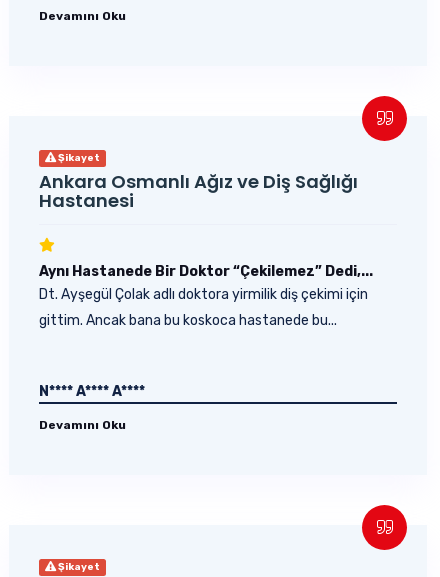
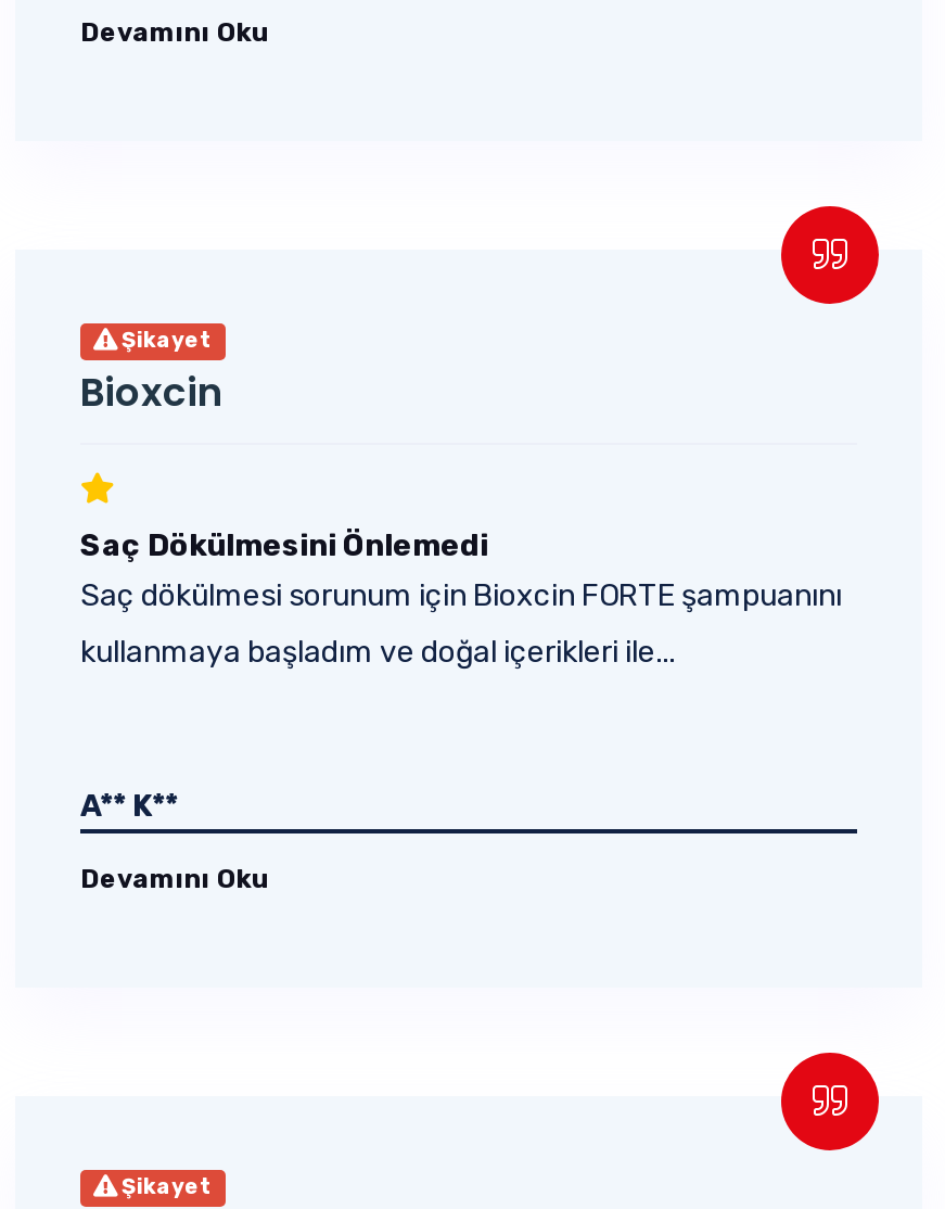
[39,169,358,213] Ankara Osmanlı Ağız ve Diş Sağlığı | Hastanesi -> [80,364,224,418] Bioxcin
[39,263,373,303] Aynı Hastanede Bir Doktor “Çekilemez” Dedi,... | Dt. Ayşegül Çolak adlı doktora yirmilik diş çekimi için -> [80,527,842,614] Saç Dökülmesini Önlemedi | Saç dökülmesi sorunum için Bioxcin FORTE şampuanını
[39,312,337,329] gittim. Ancak bana bu koskoca hastanede bu... -> [80,633,675,670] kullanmaya başladım ve doğal içerikleri ile...
[39,383,145,400] N**** A**** A**** -> [80,787,178,824] A** K**

